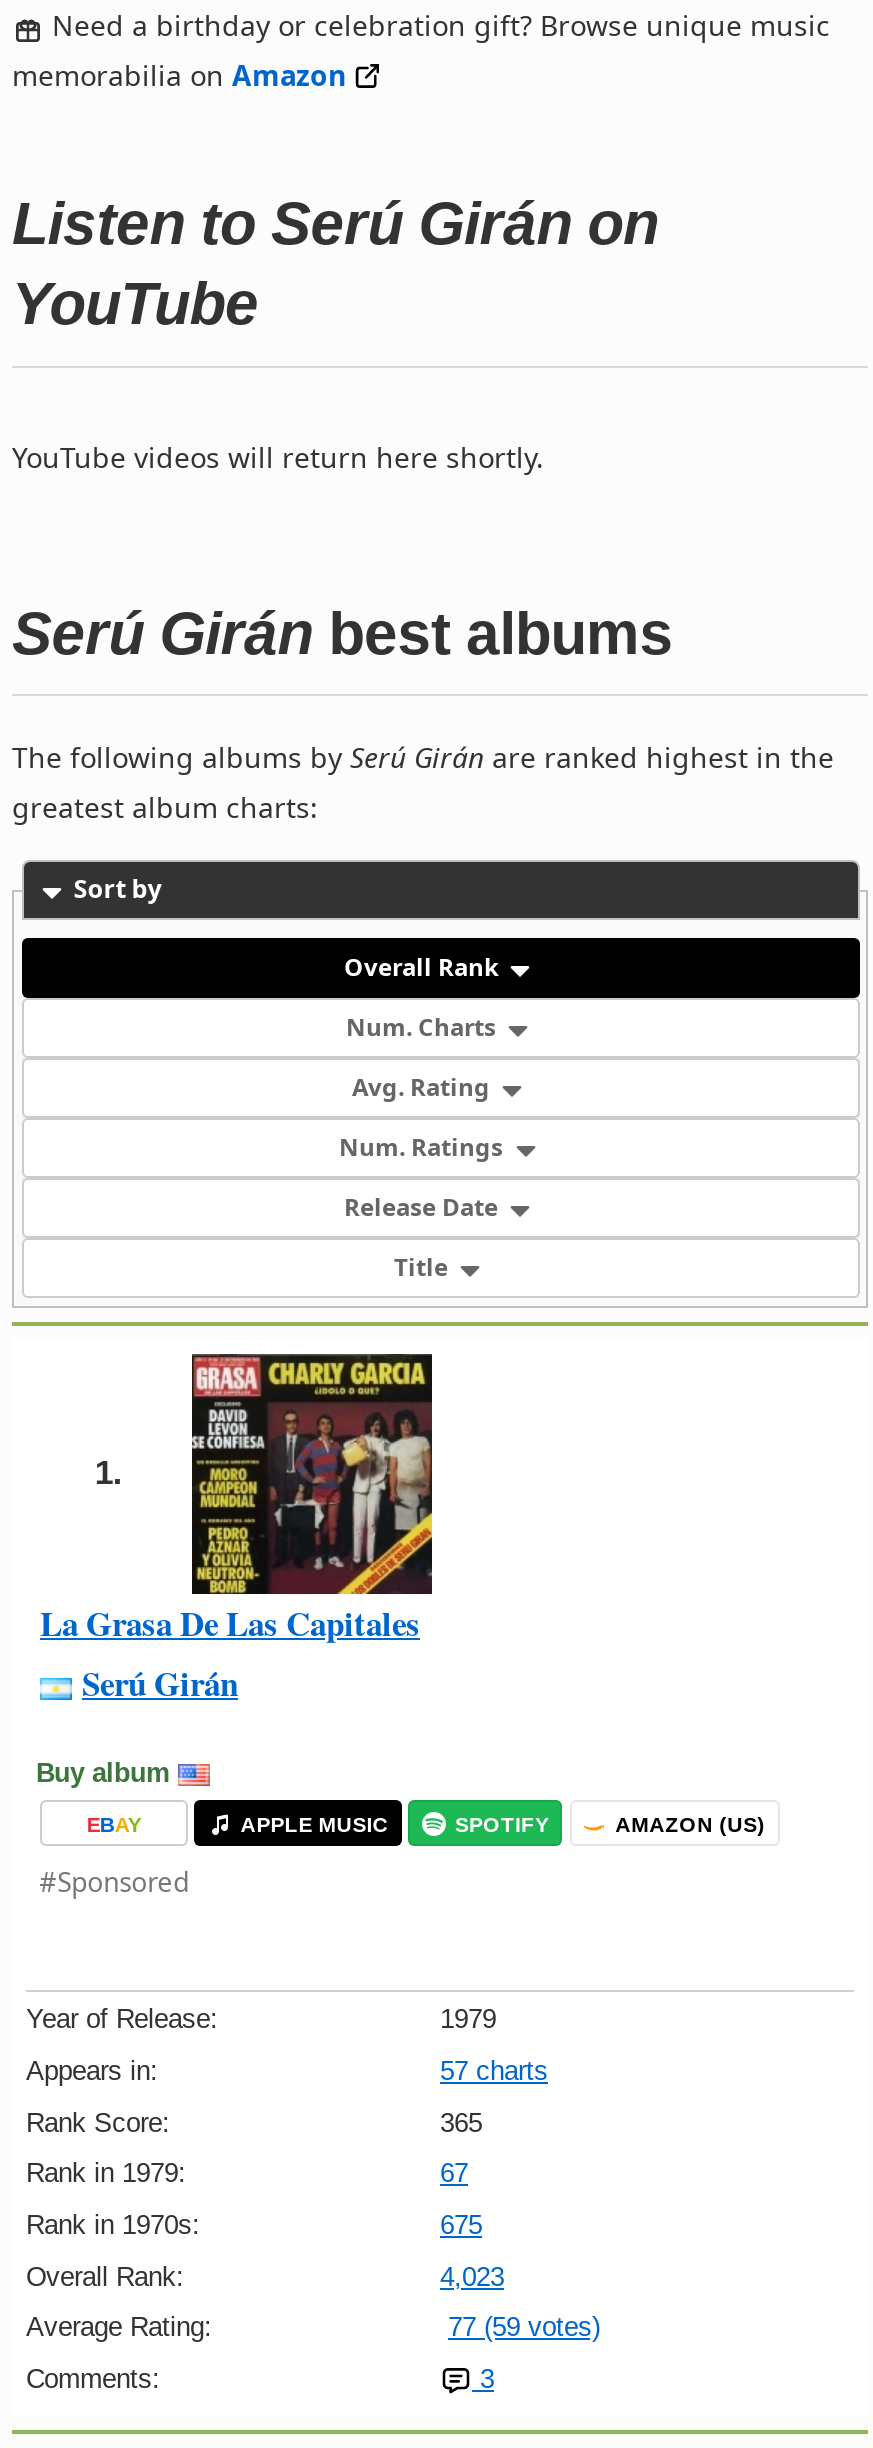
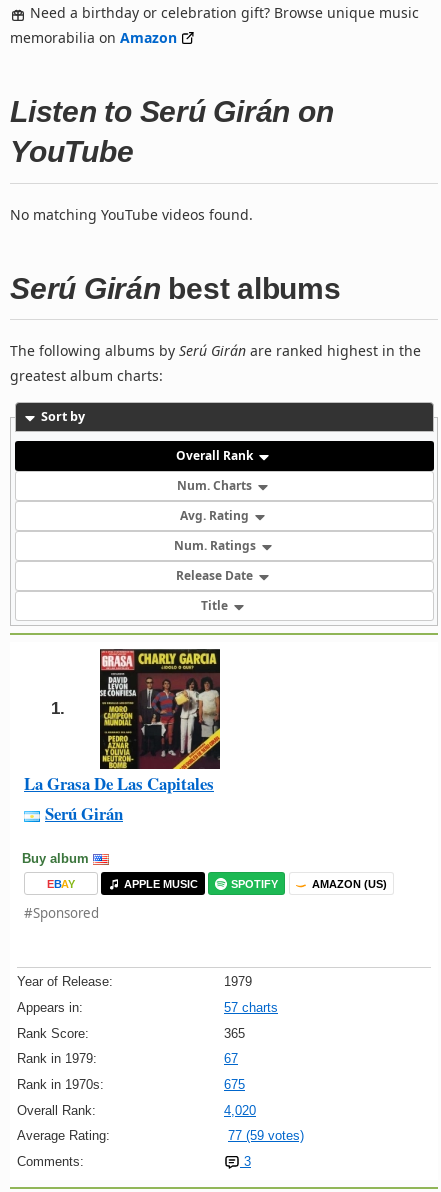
[12,438,544,476] YouTube videos will return here shortly. -> [10,205,253,224] No matching YouTube videos found.
[440,2261,504,2291] 4,023 -> [224,1102,256,1117] 4,020

